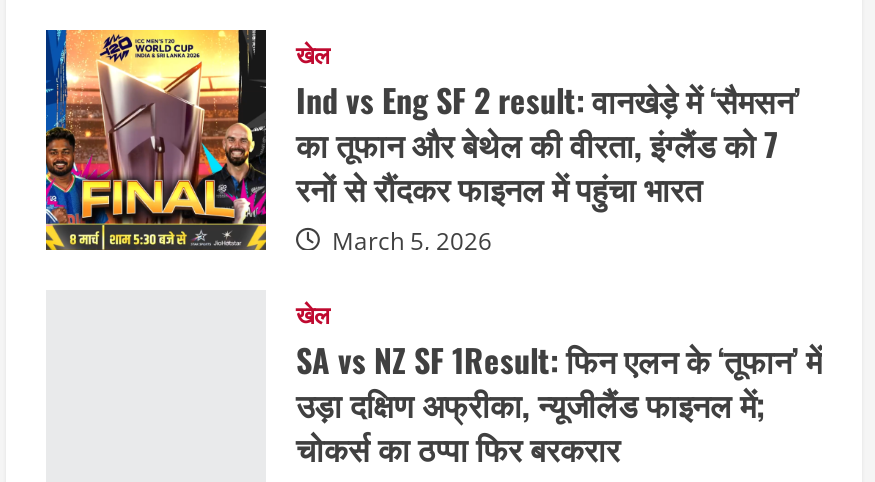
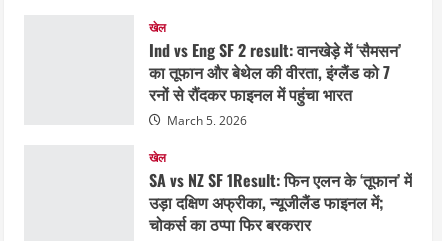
[44,28,268,252] [image] -> none

